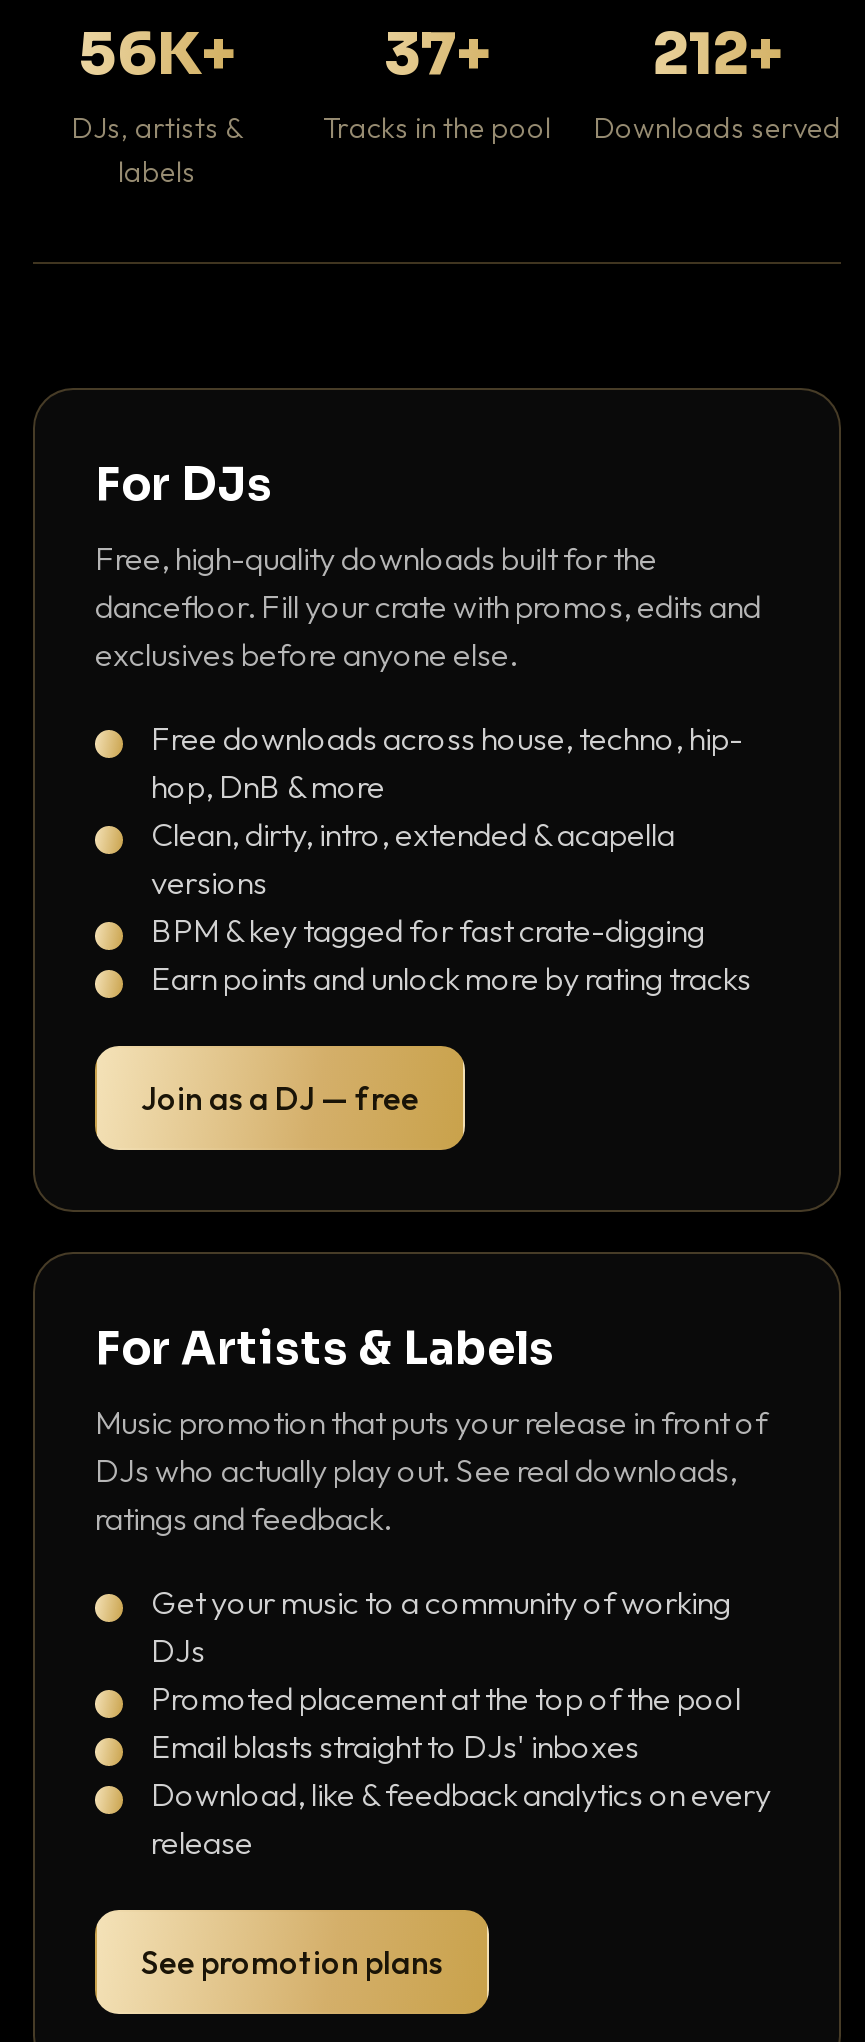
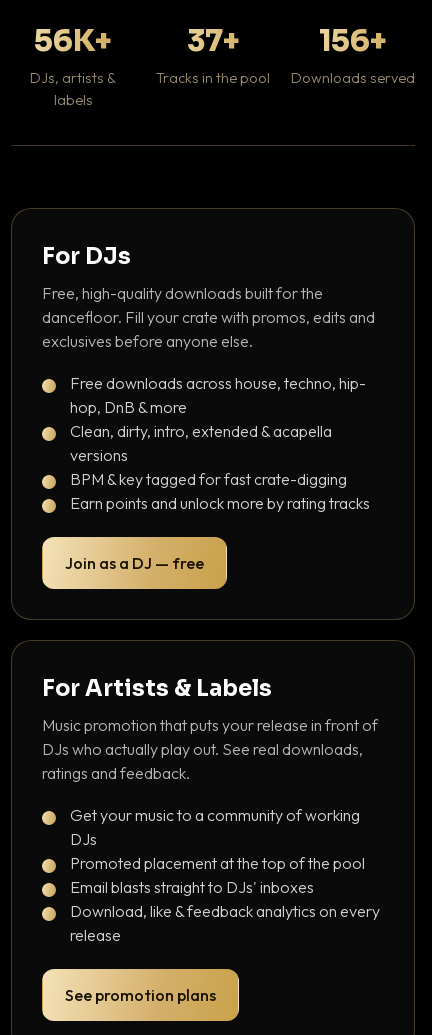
[652,18,782,90] 212+ -> [319,23,387,59] 156+

